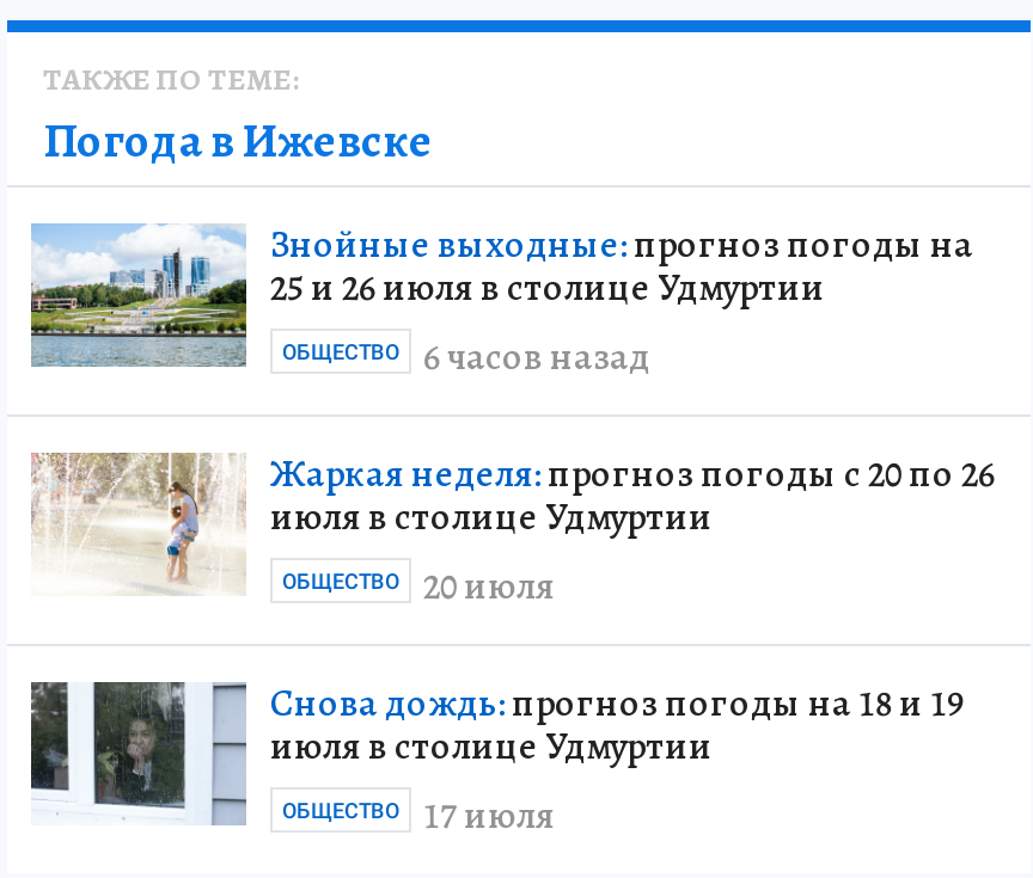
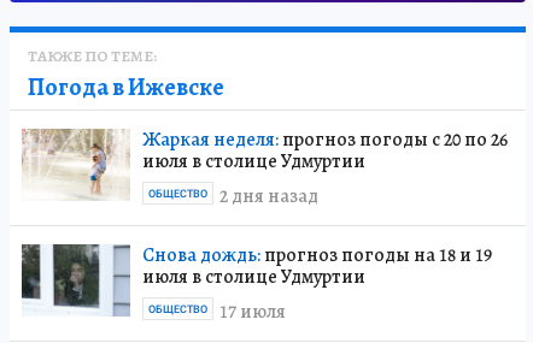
[29,219,973,383] [image] | Знойные выходные:прогноз погоды на | 25 и 26 июля в столице Удмуртии | 6 часов назад | ОБЩЕСТВО -> none
[282,560,555,612] ОБЩЕСТВО 20 июля -> [148,183,318,209] ОБЩЕСТВО 2 дня назад

